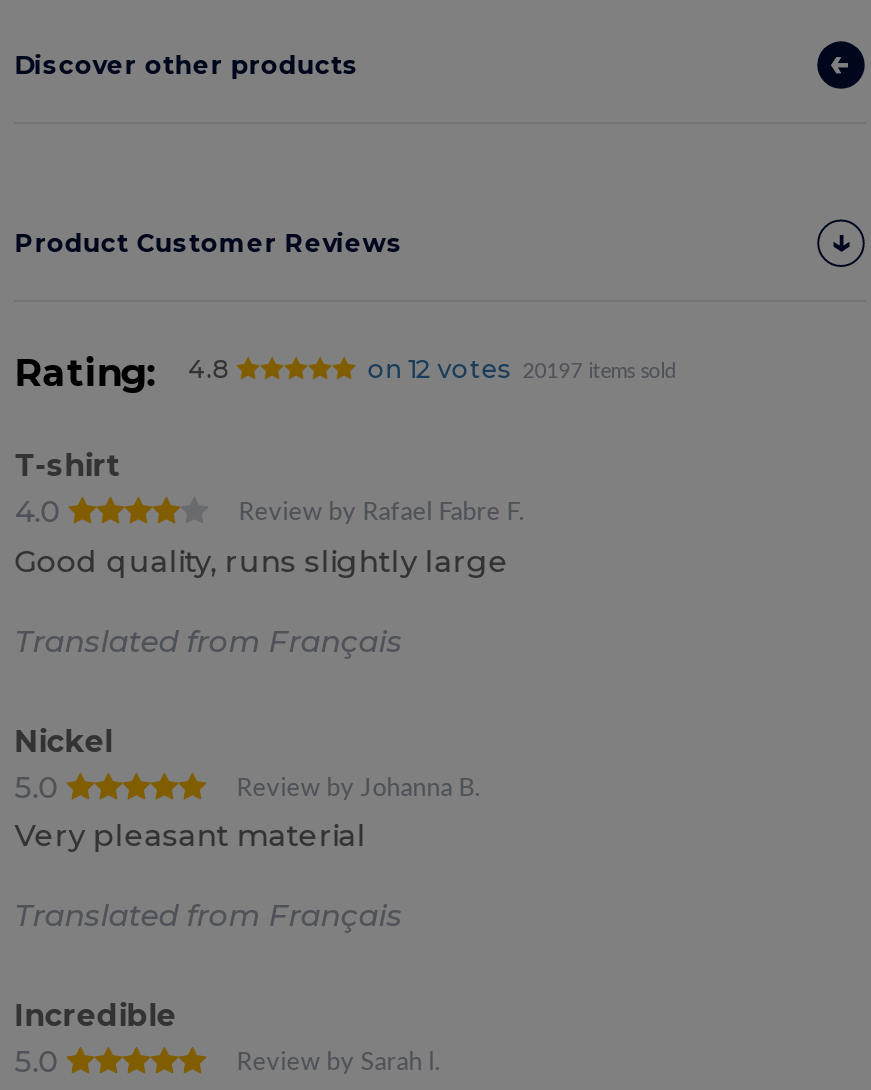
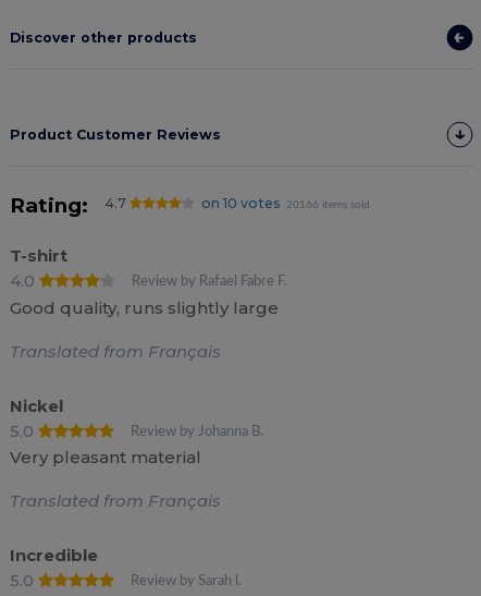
[14,351,236,397] Rating: 4.8 -> [10,193,130,218] Rating: 4.7
[367,355,676,385] on 12 votes 20197 items sold -> [201,195,370,212] on 10 votes 20166 items sold

